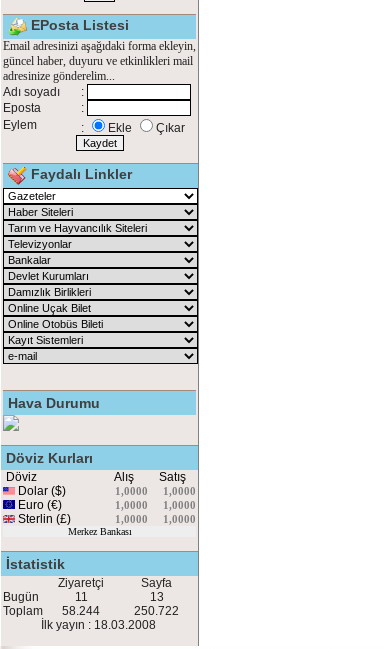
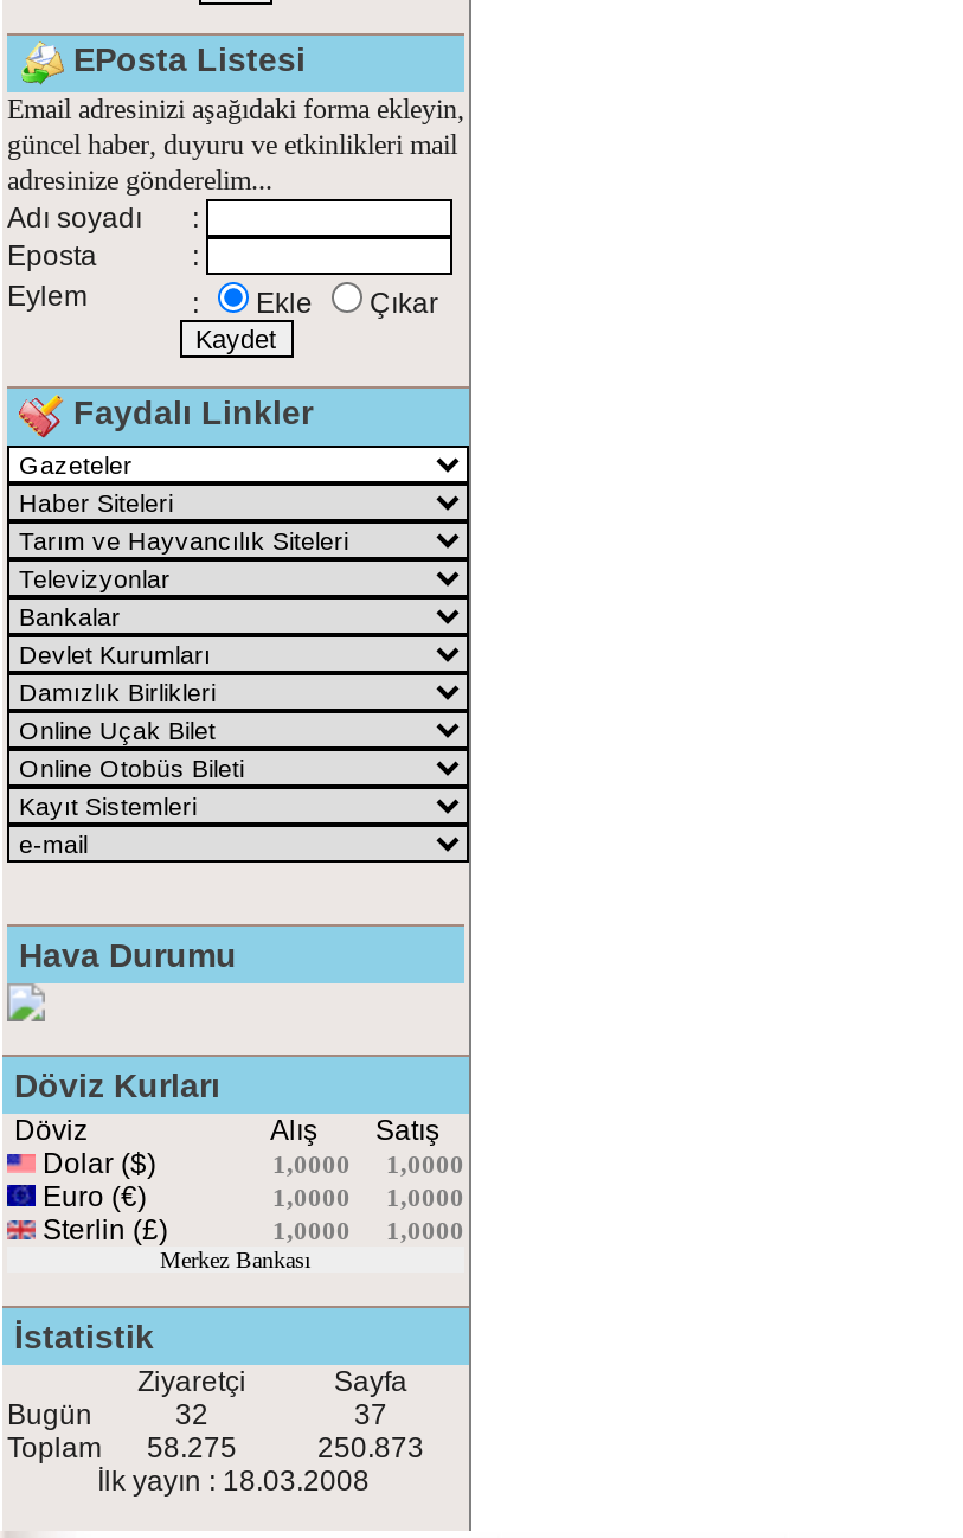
[74,590,87,604] 11 -> [175,1398,208,1431] 32
[149,590,163,604] 13 -> [354,1398,387,1431] 37
[3,604,100,618] Toplam 58.244 -> [7,1431,237,1465] Toplam 58.275
[134,604,179,618] 250.722 -> [317,1431,424,1465] 250.873

